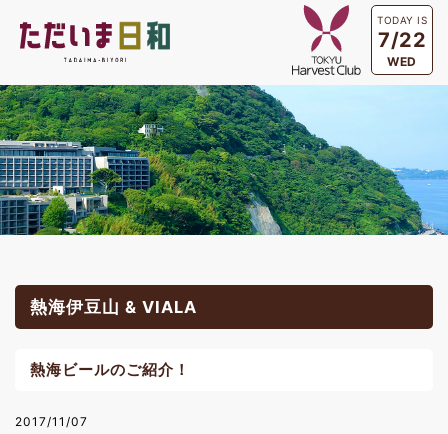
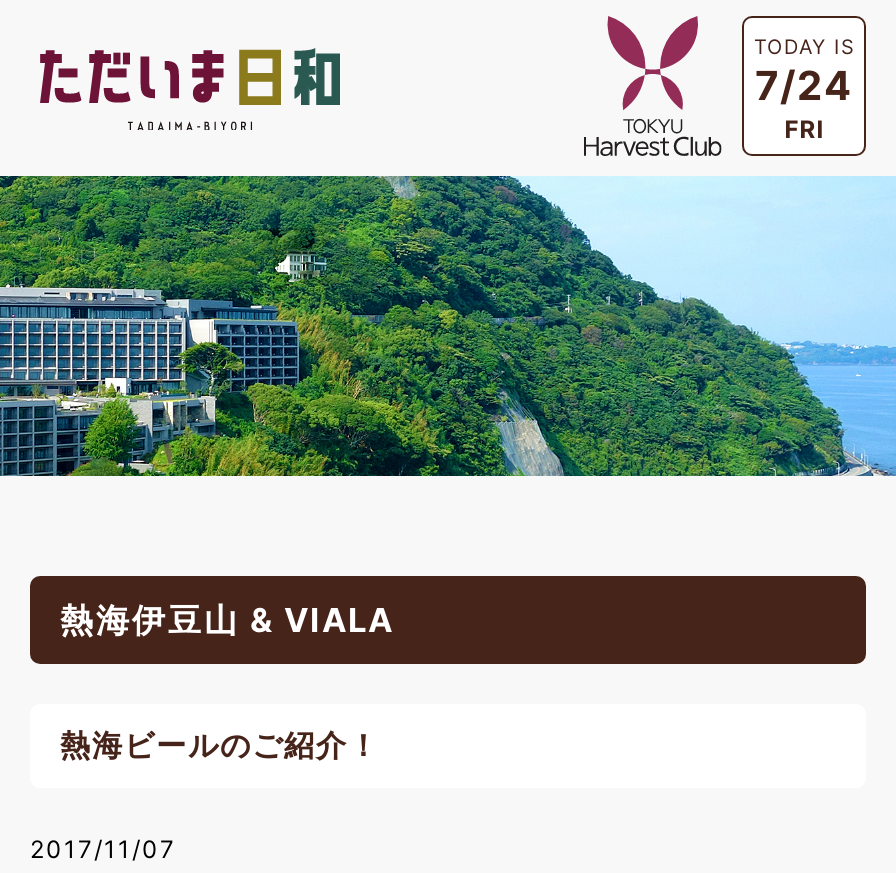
[378,28,426,69] 7/22 | WED -> [755,62,853,144] 7/24 | FRI

